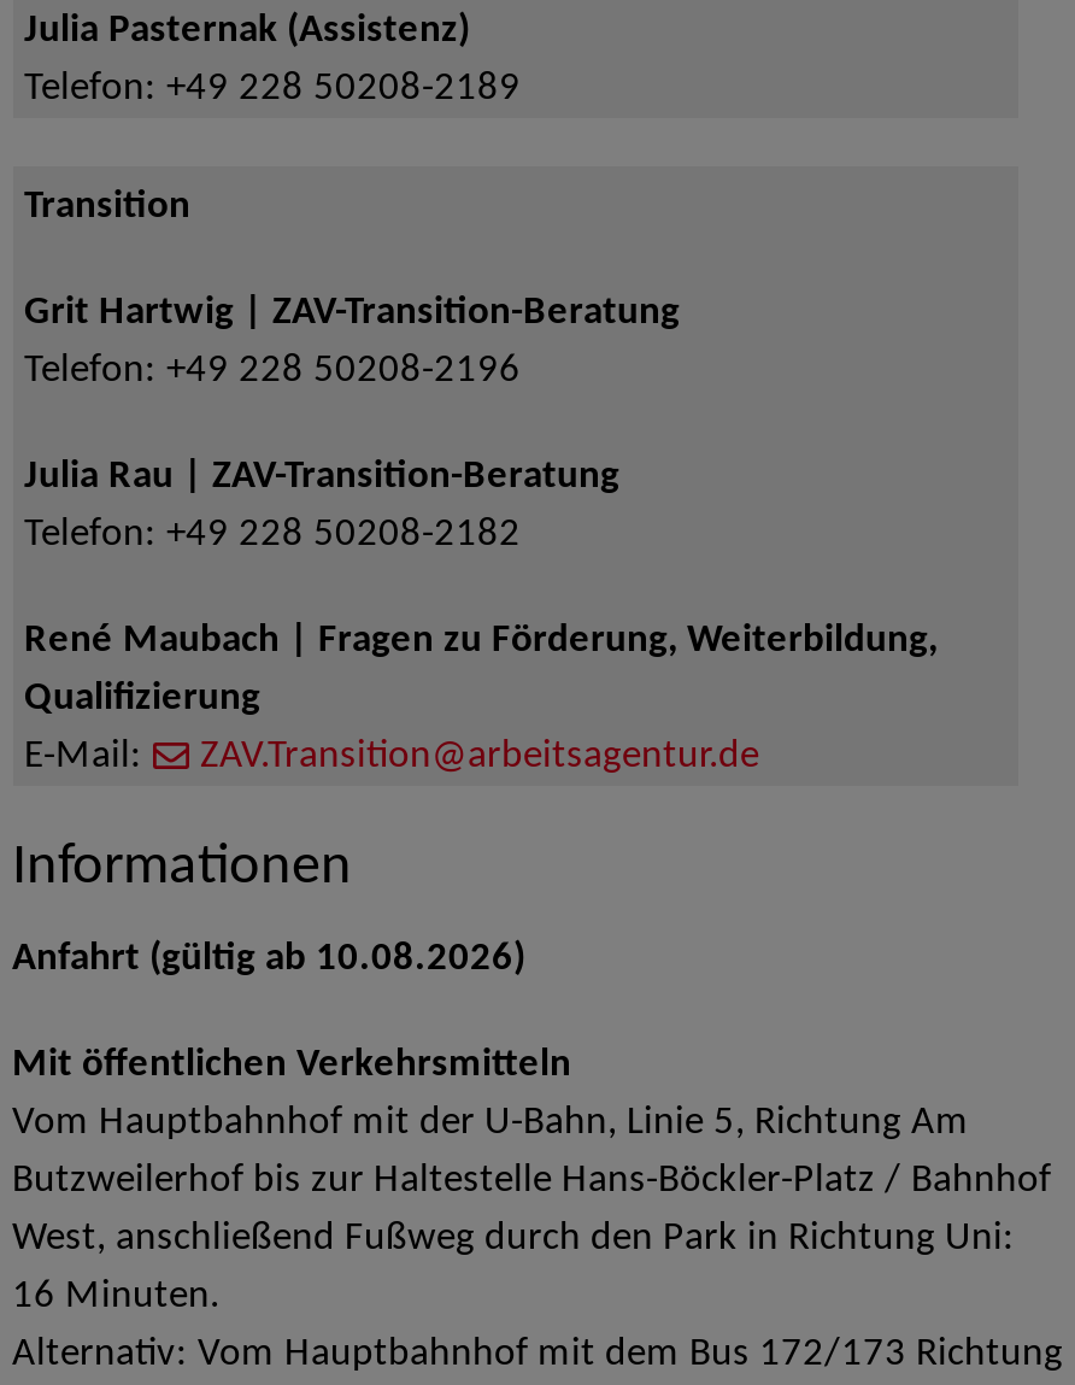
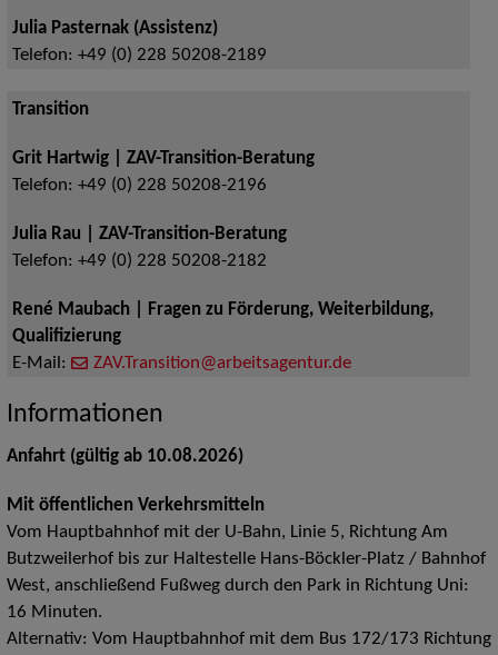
[24,70,521,109] Telefon: +49 228 50208-2189 -> [12,47,266,65] Telefon: +49 (0) 228 50208-2189
[24,352,521,391] Telefon: +49 228 50208-2196 -> [12,177,266,195] Telefon: +49 (0) 228 50208-2196
[24,516,521,555] Telefon: +49 228 50208-2182 -> [12,253,266,270] Telefon: +49 (0) 228 50208-2182

